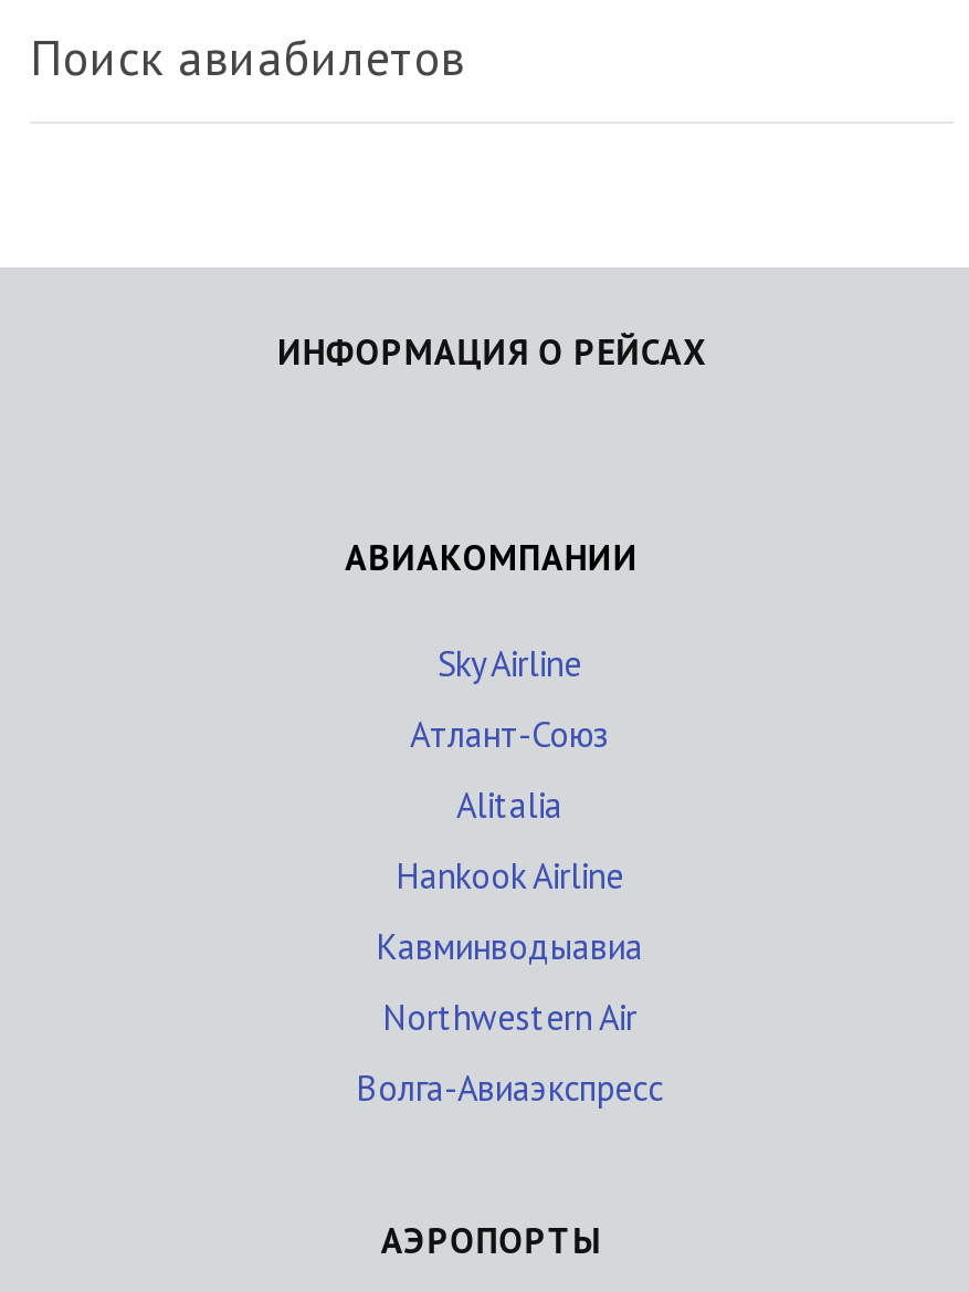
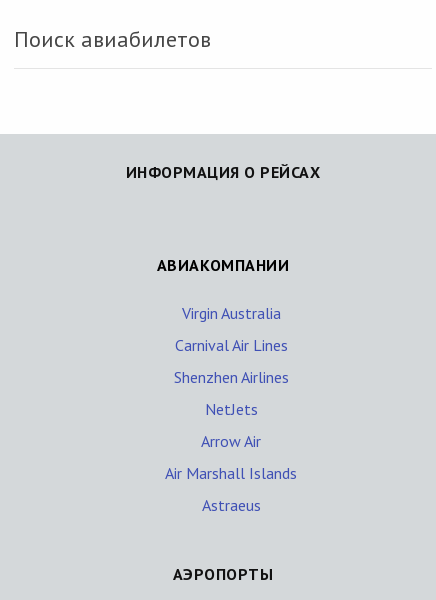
[438,641,581,685] Sky Airline -> [181,303,280,323] Virgin Australia
[410,712,609,756] Атлант-Союз -> [174,335,287,355] Carnival Air Lines
[456,782,562,827] Alitalia -> [173,367,288,387] Shenzhen Airlines
[396,853,623,897] Hankook Airline -> [204,399,257,419] NetJets
[376,924,643,968] Кавминводыавиа -> [201,431,261,451] Arrow Air
[382,995,636,1039] Northwestern Air -> [165,463,297,483] Air Marshall Islands
[356,1065,663,1110] Волга-Авиаэкспресс -> [201,495,260,515] Astraeus

